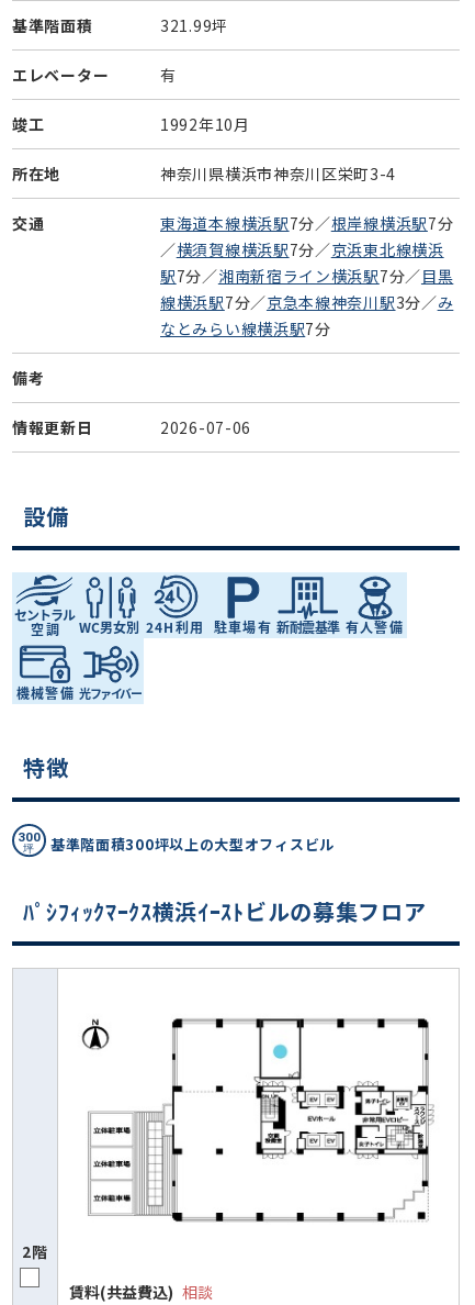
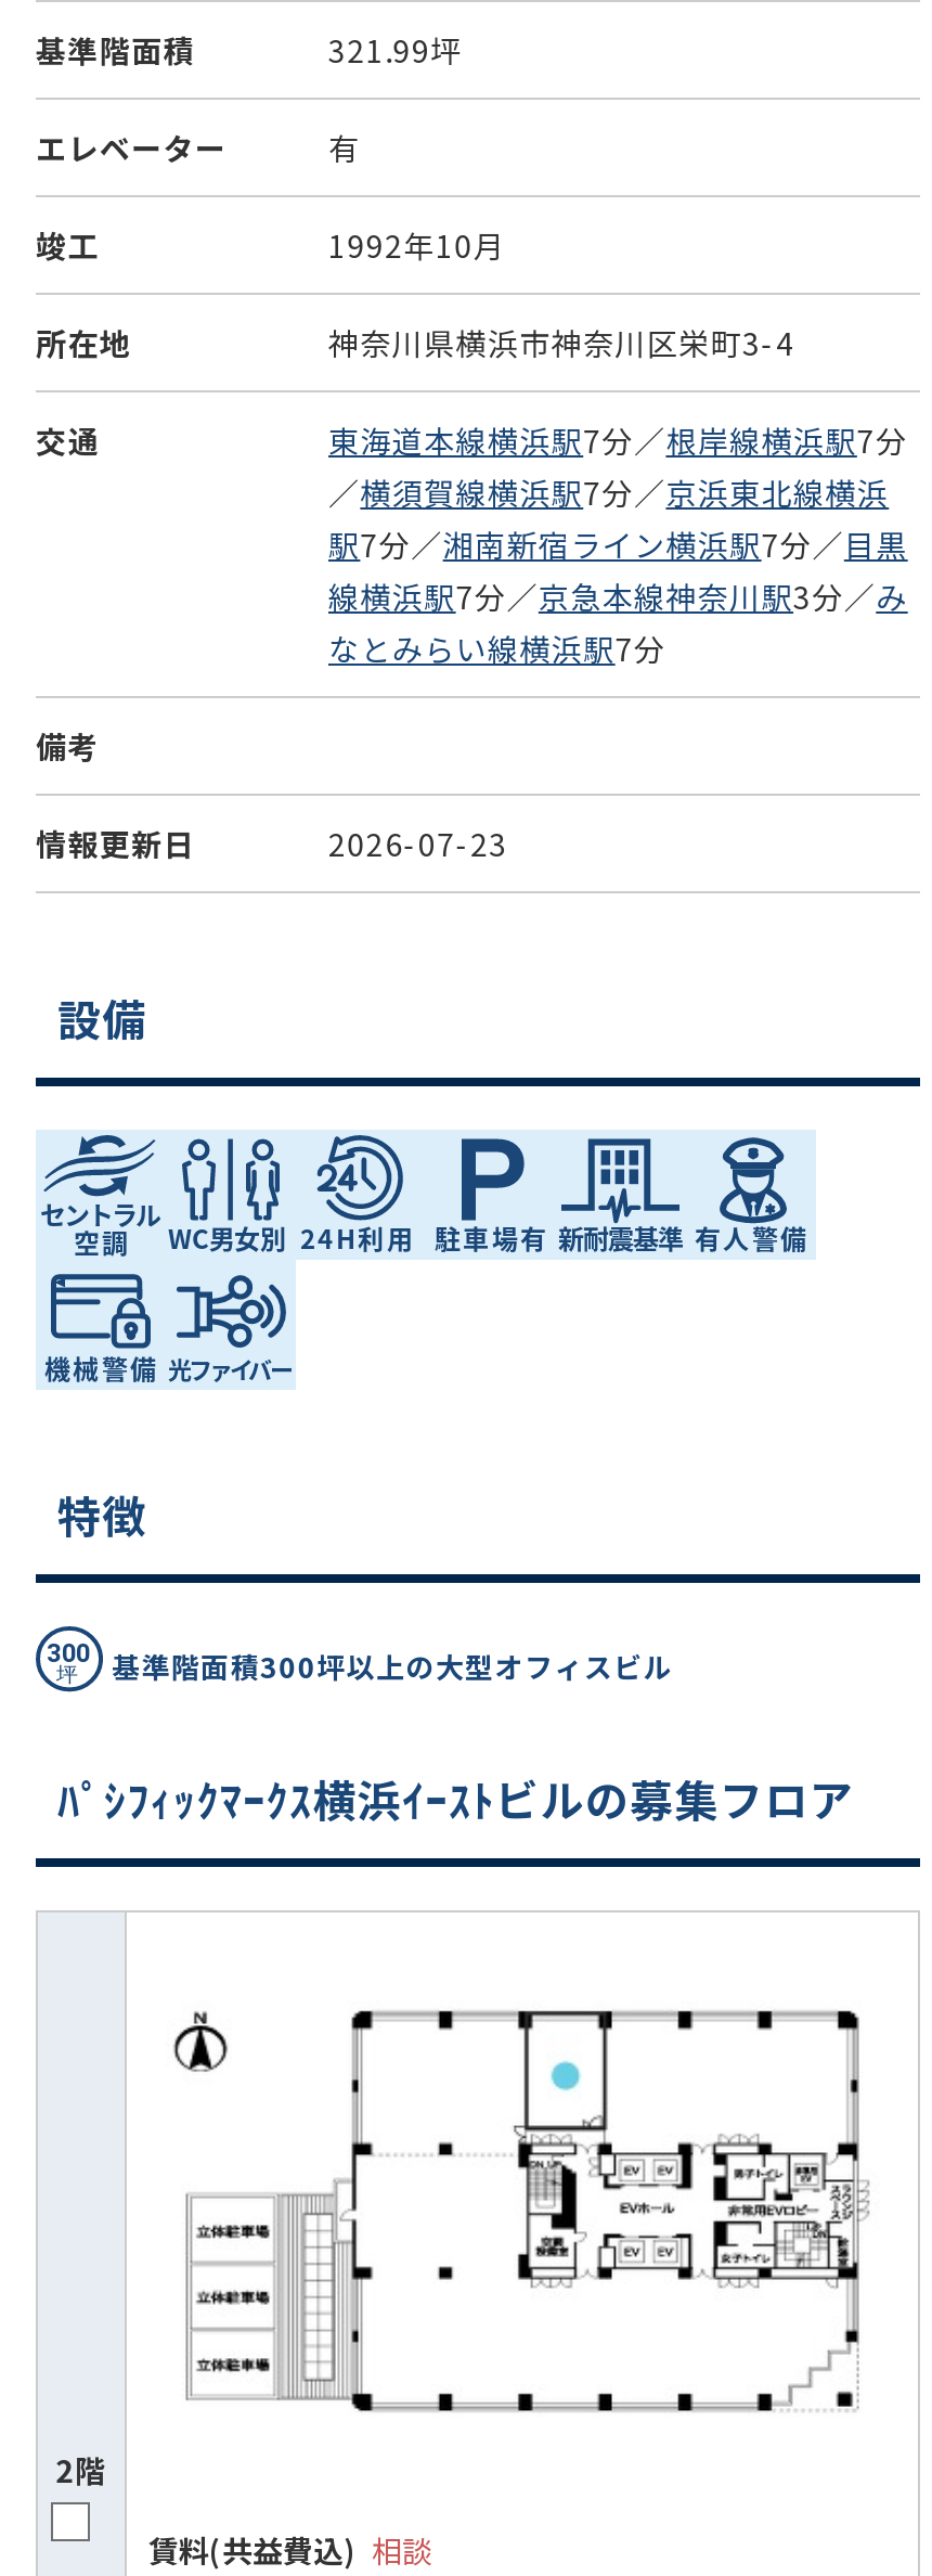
[160,416,251,438] 2026-07-06 -> [328,822,508,865] 2026-07-23

